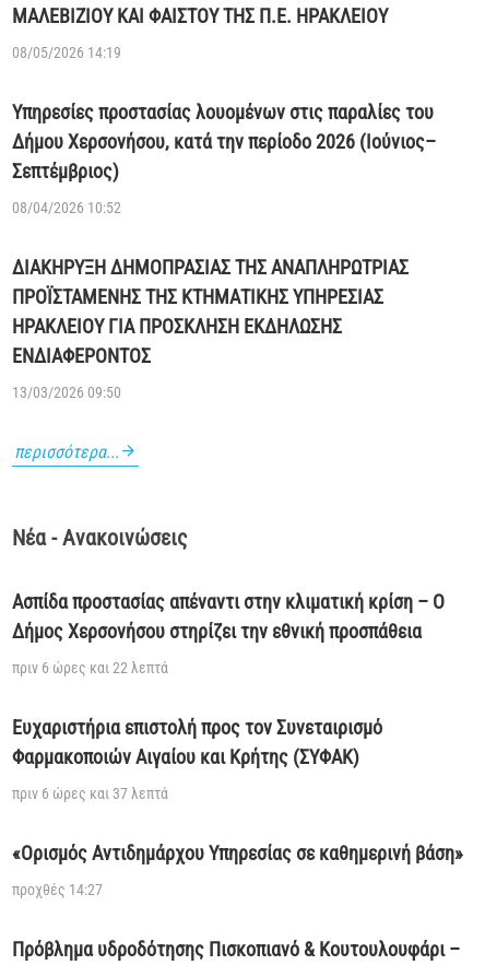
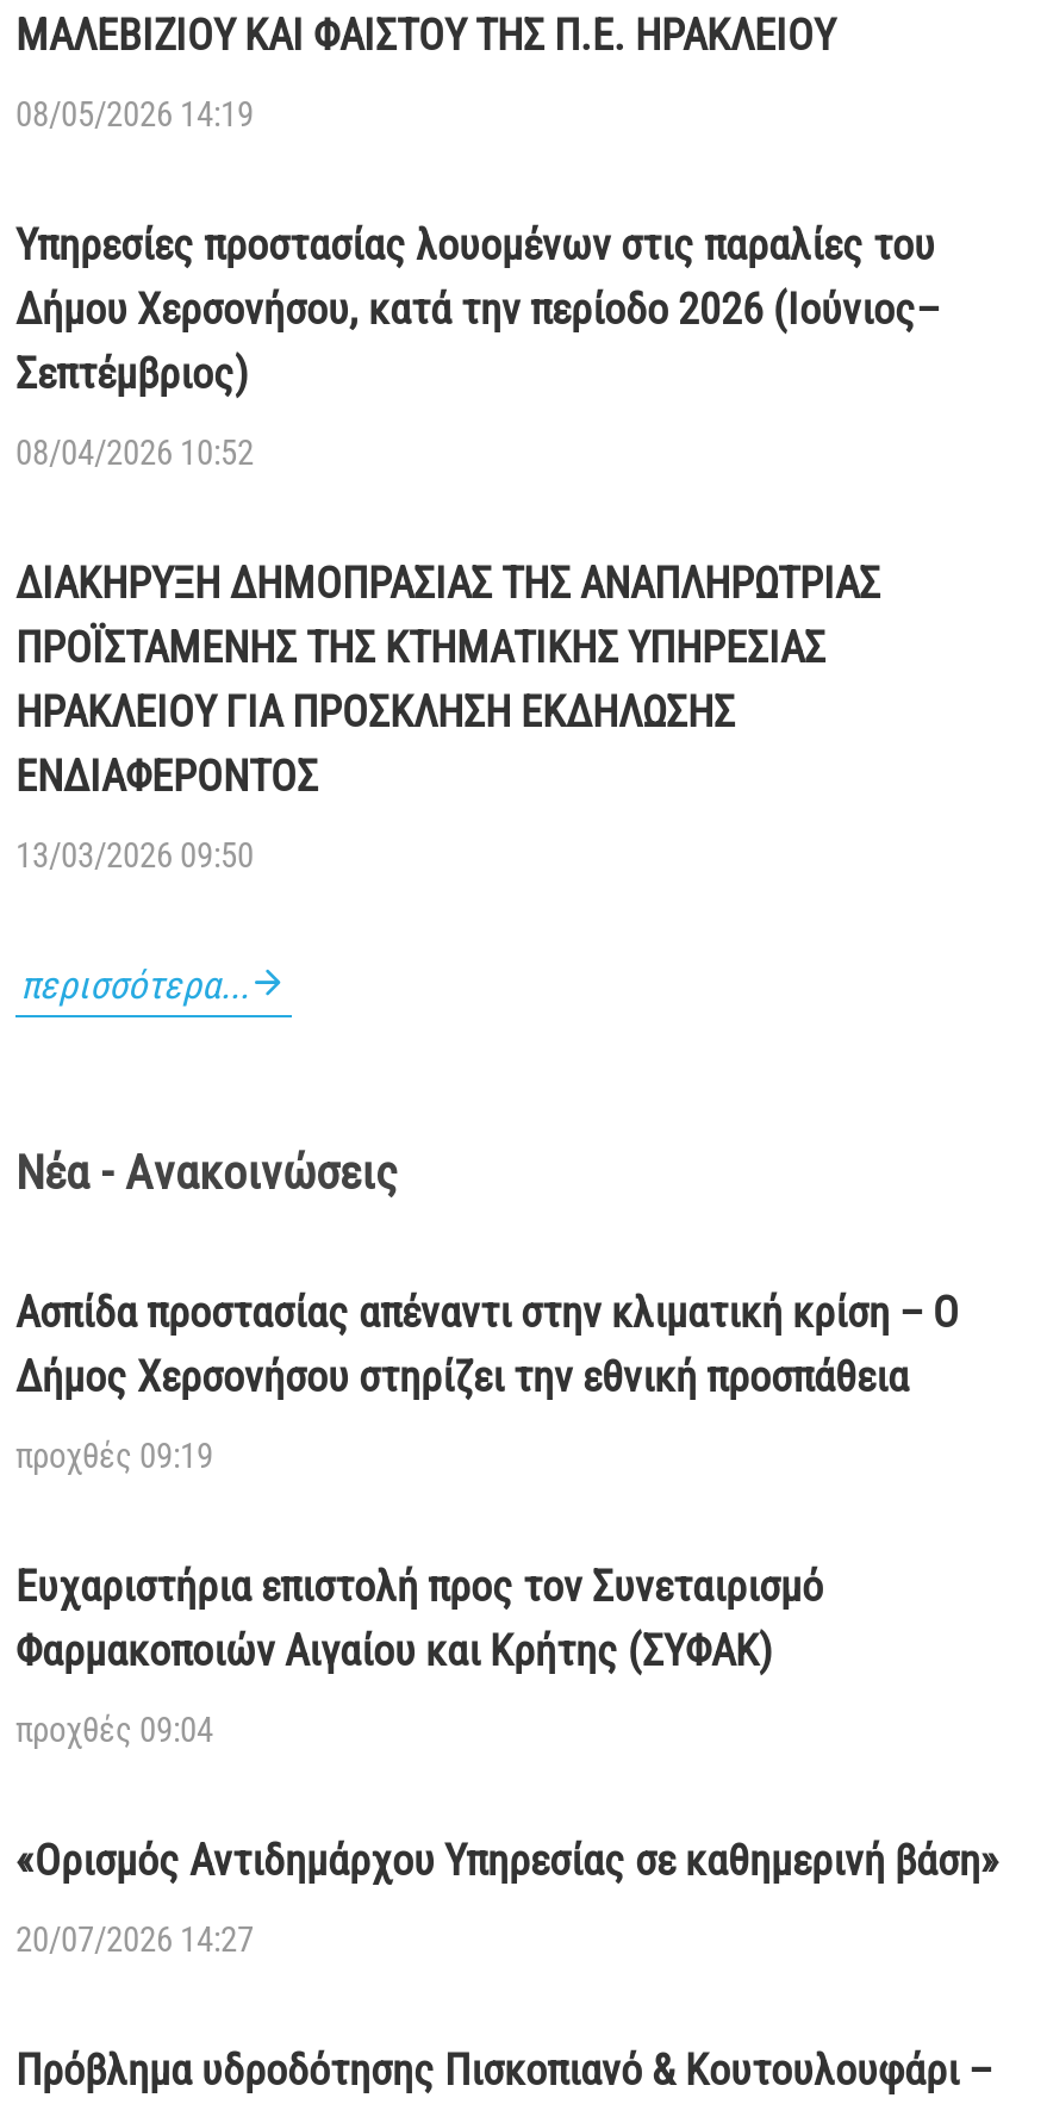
[12,659,168,677] πριν 6 ώρες και 22 λεπτά -> [15,1436,213,1477] προχθές 09:19
[12,784,168,803] πριν 6 ώρες και 37 λεπτά -> [15,1710,213,1751] προχθές 09:04
[12,881,103,899] προχθές 14:27 -> [15,1920,254,1961] 20/07/2026 14:27

